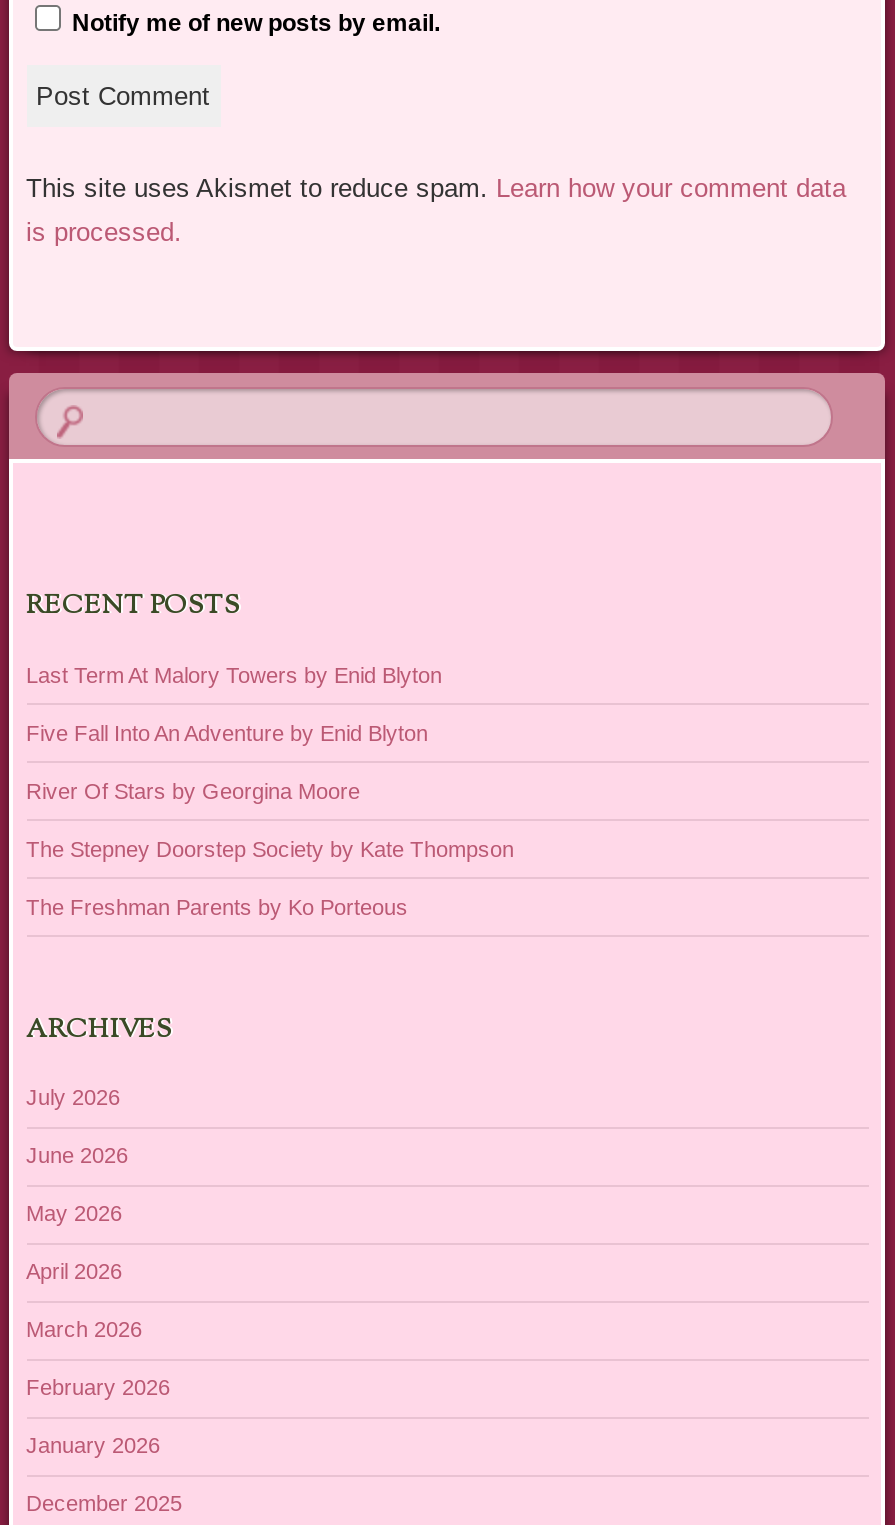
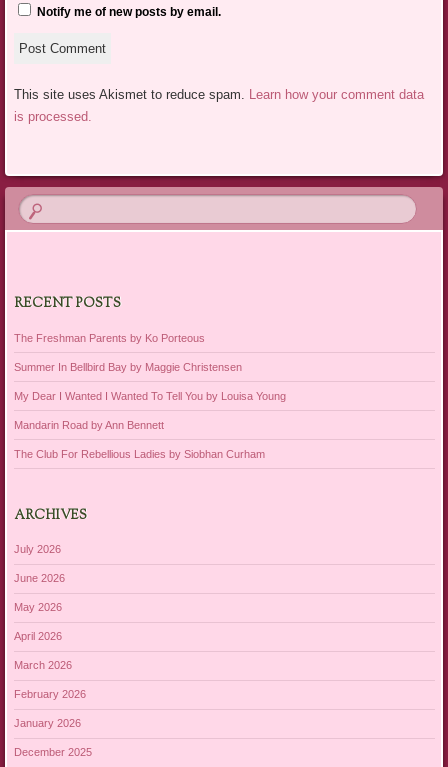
[26,663,514,861] Last Term At Malory Towers by Enid Blyton | Five Fall Into An Adventure by Enid Blyton | River Of Stars by Georgina Moore | The Stepney Doorstep Society by Kate Thompson -> none
moved [26,895,408,919] -> [13,332,204,344]: The Freshman Parents by Ko Porteous
none -> [13,361,285,460] Summer In Bellbird Bay by Maggie Christensen | My Dear I Wanted I Wanted To Tell You by Louisa Young | Mandarin Road by Ann Bennett | The Club For Rebellious Ladies by Siobhan Curham

